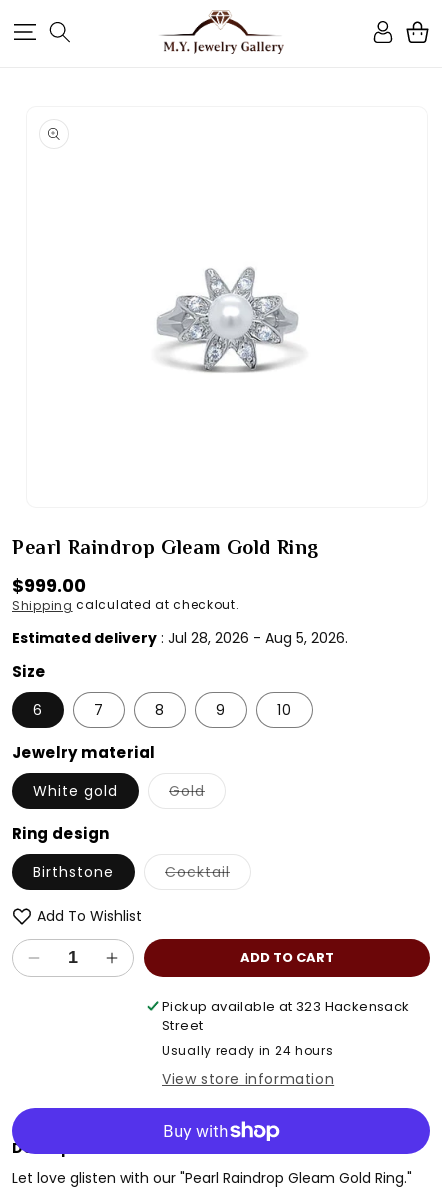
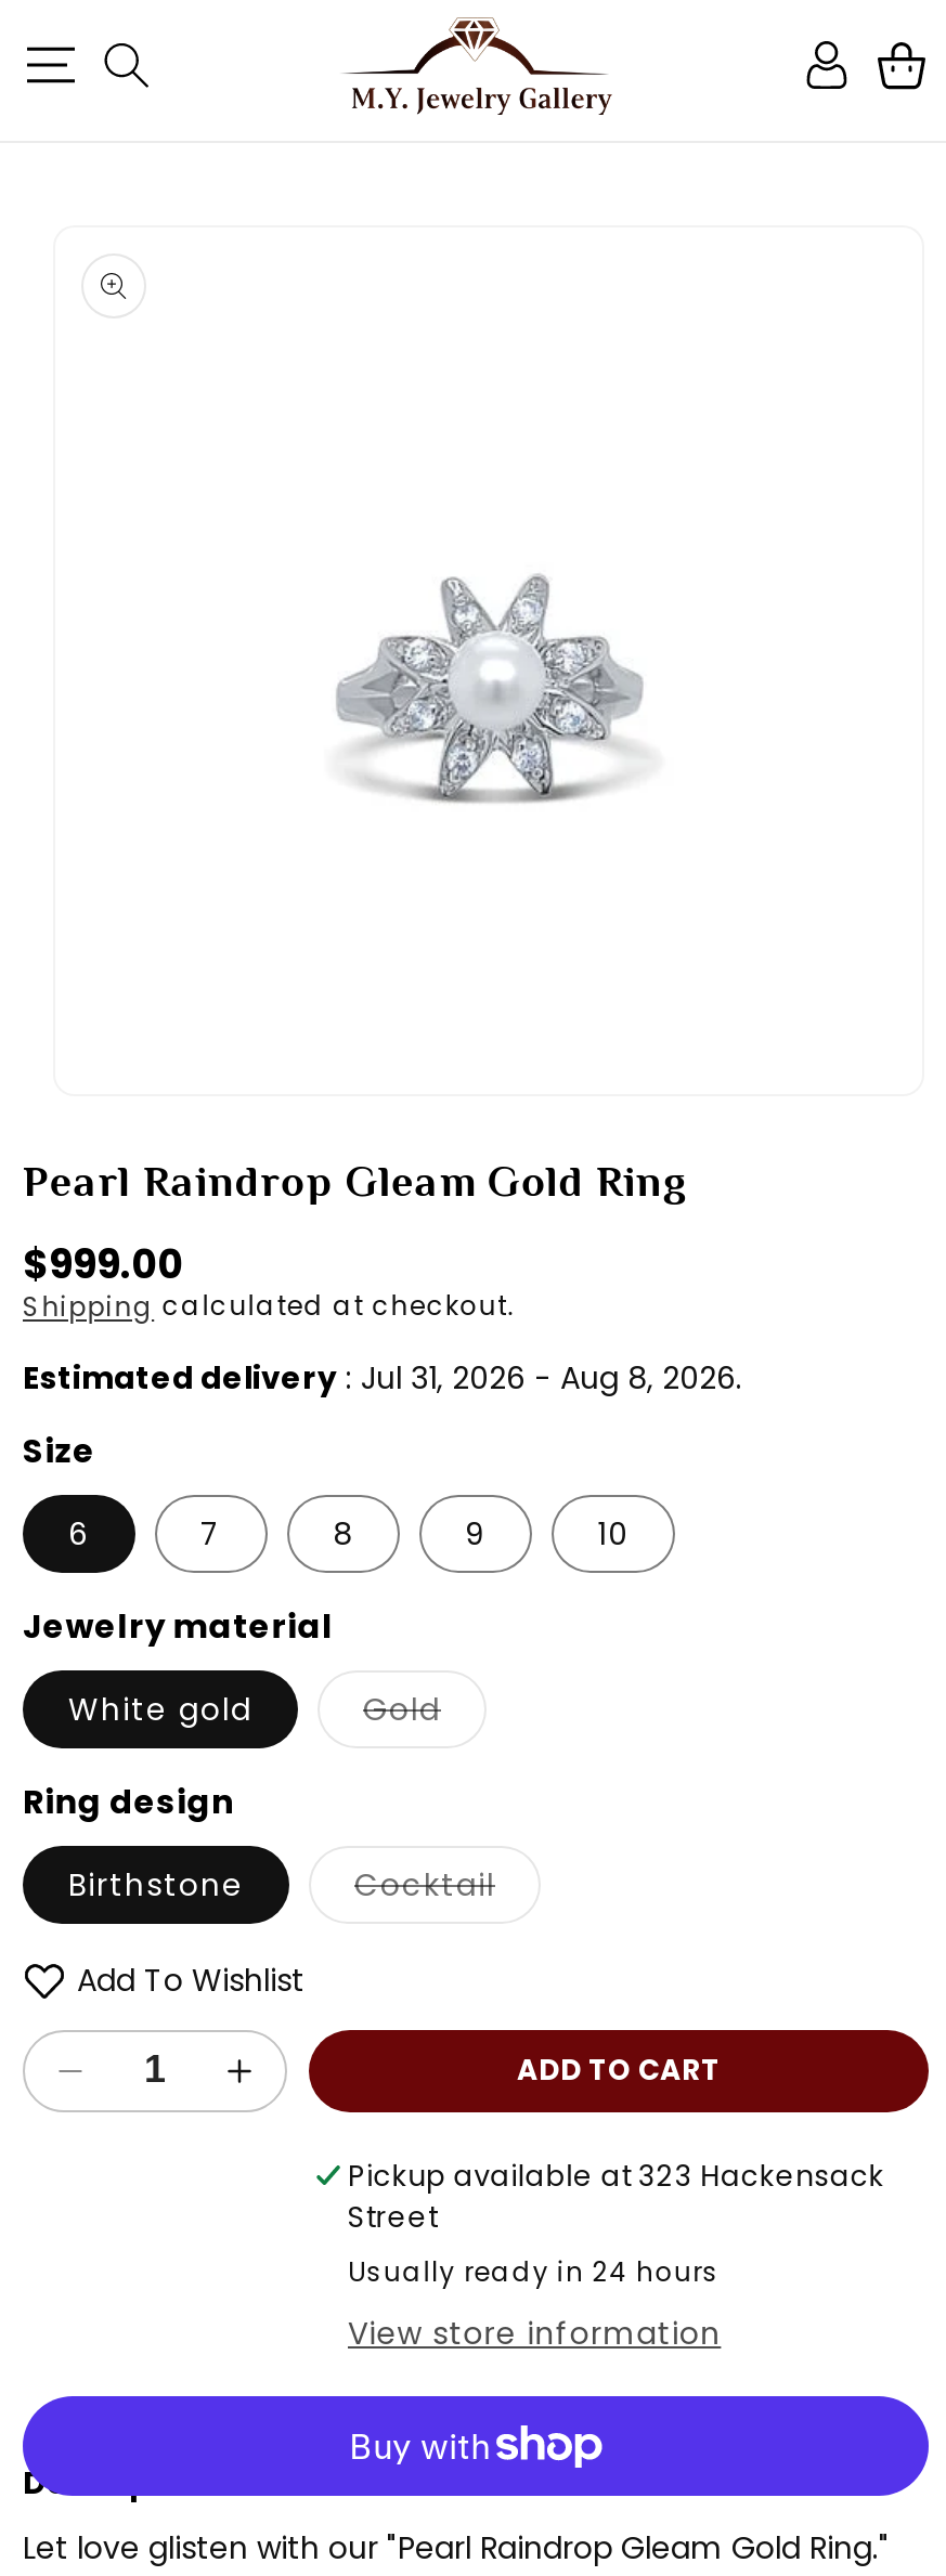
[12,628,348,648] Estimated delivery: Jul 28, 2026 - Aug 5, 2026. -> [23,1356,742,1399] Estimated delivery: Jul 31, 2026 - Aug 8, 2026.

